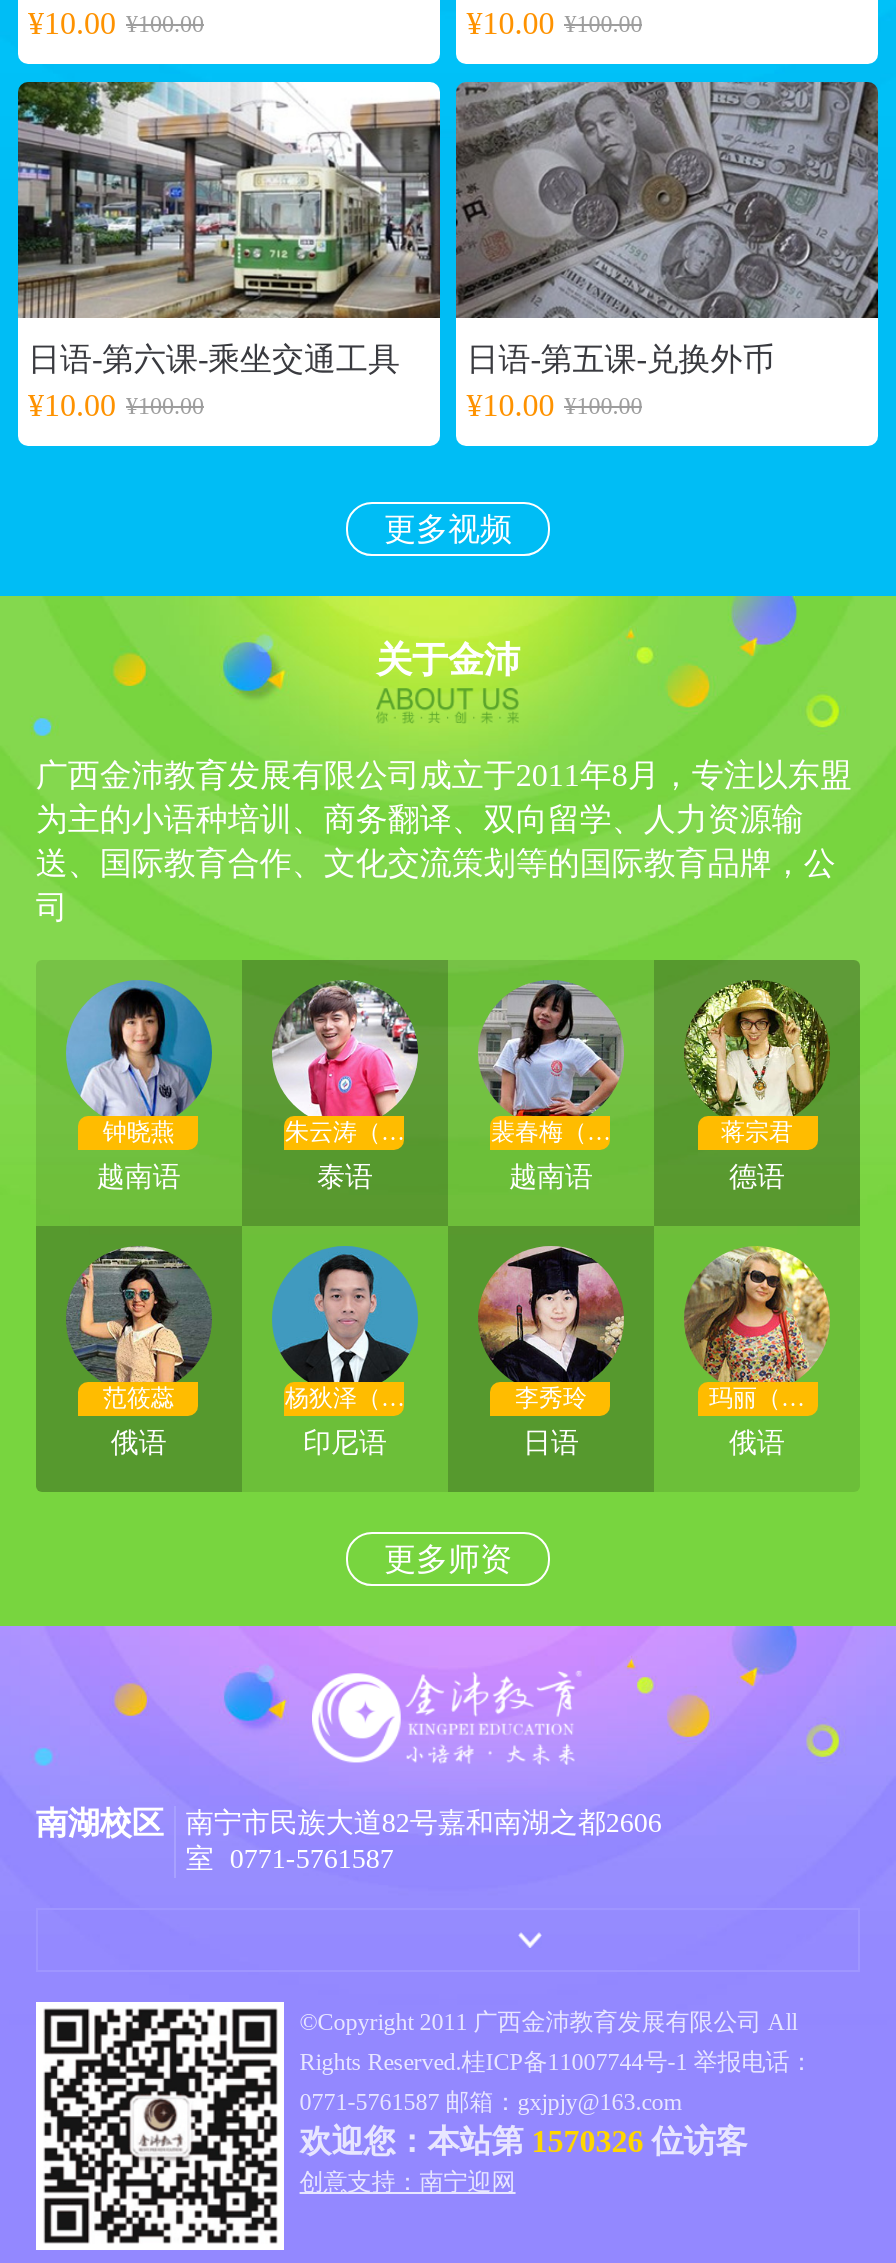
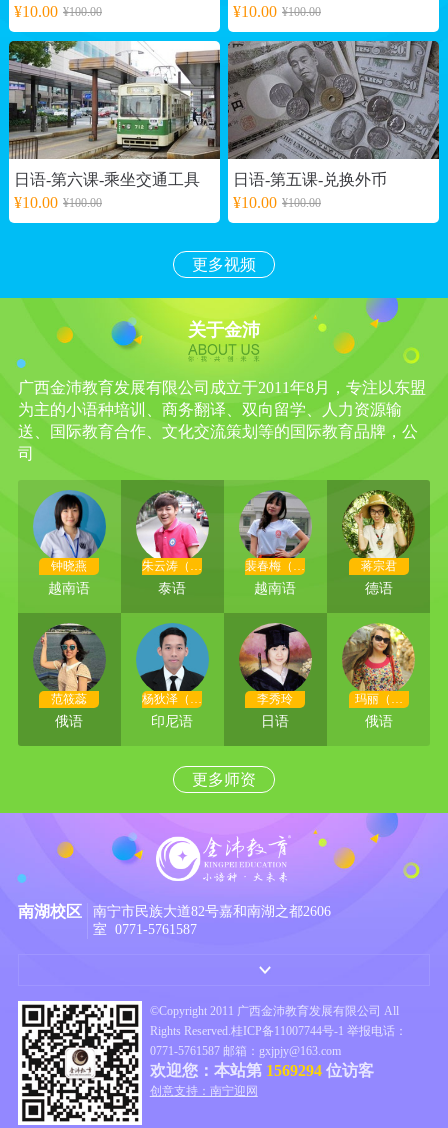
[300,2124,748,2158] 欢迎您：本站第1570326位访客 -> [150,1062,374,1079] 欢迎您：本站第1569294位访客

